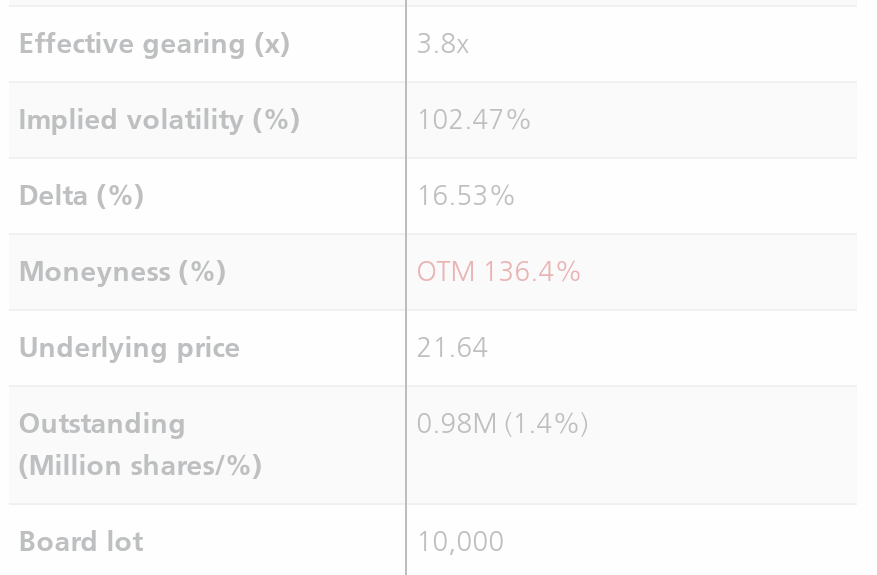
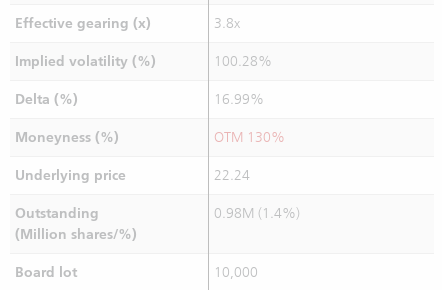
[417,103,533,137] 102.47% -> [214,53,272,70] 100.28%
[417,179,517,213] 16.53% -> [214,91,264,108] 16.99%
[417,255,583,289] OTM 136.4% -> [214,129,285,146] OTM 130%
[417,331,489,365] 21.64 -> [214,167,250,184] 22.24

